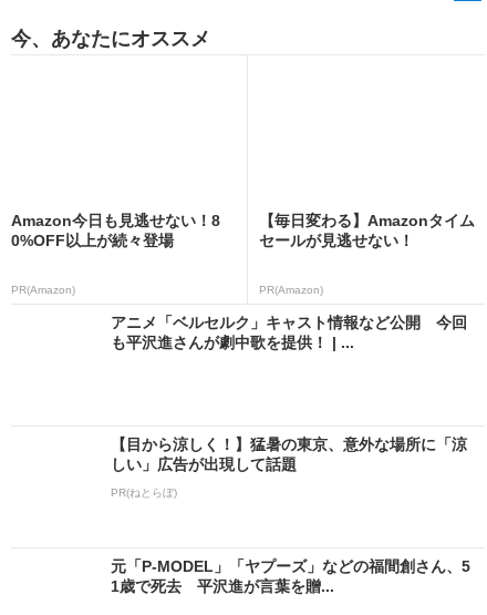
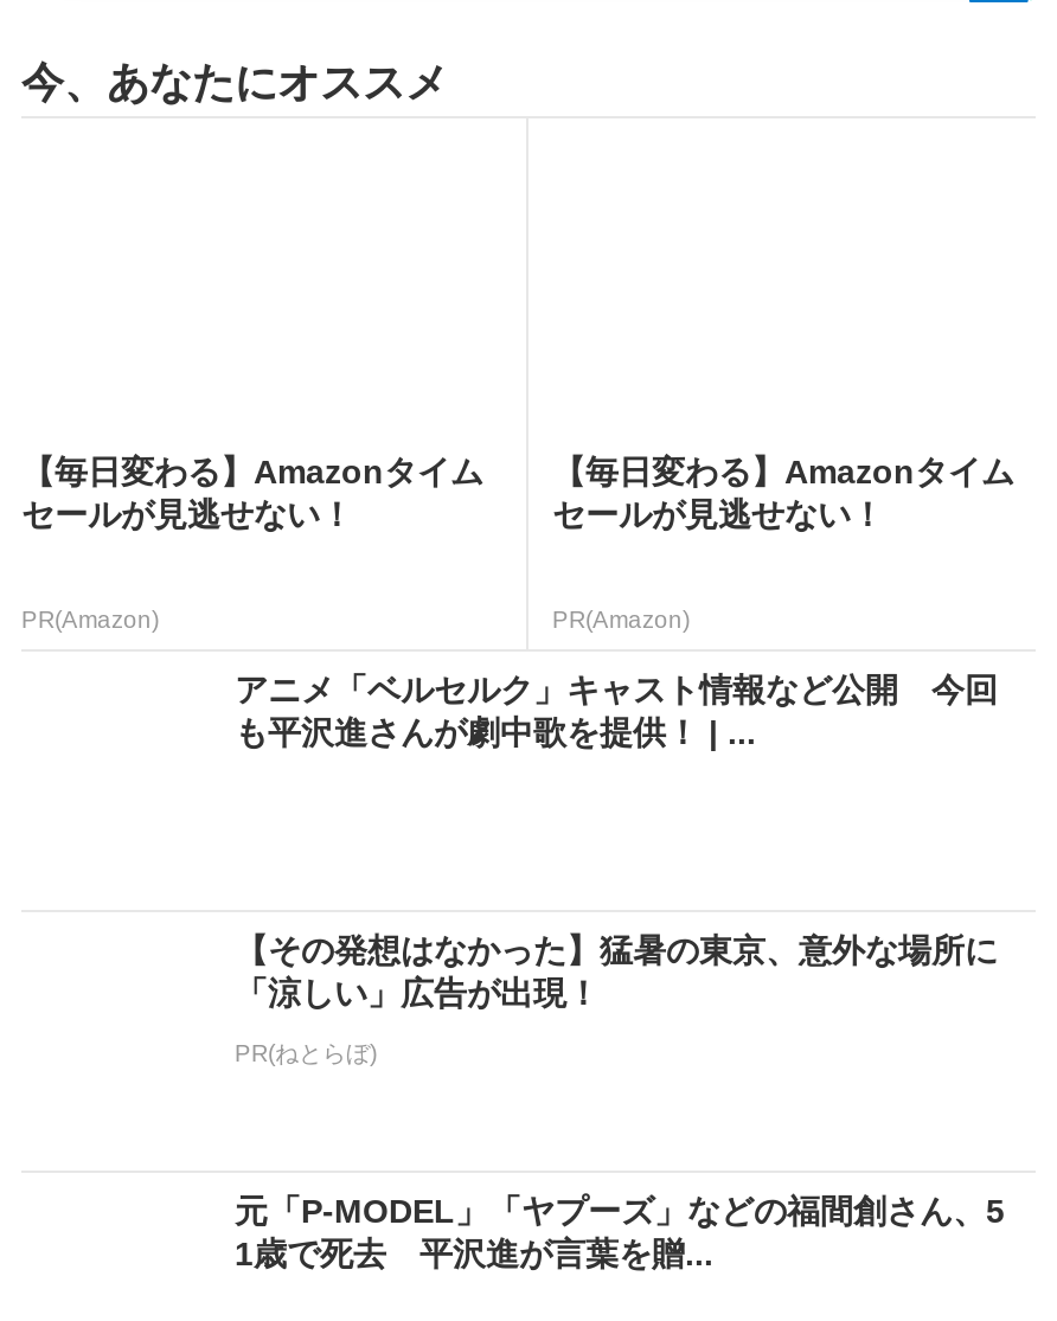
[11,212,220,249] Amazon今日も見逃せない！8 | 0%OFF以上が続々登場 -> [21,452,483,533] 【毎日変わる】Amazonタイム | セールが見逃せない！
[111,435,467,473] 【目から涼しく！】猛暑の東京、意外な場所に「涼 | しい」広告が出現して話題 -> [235,931,998,1012] 【その発想はなかった】猛暑の東京、意外な場所に | 「涼しい」広告が出現！

